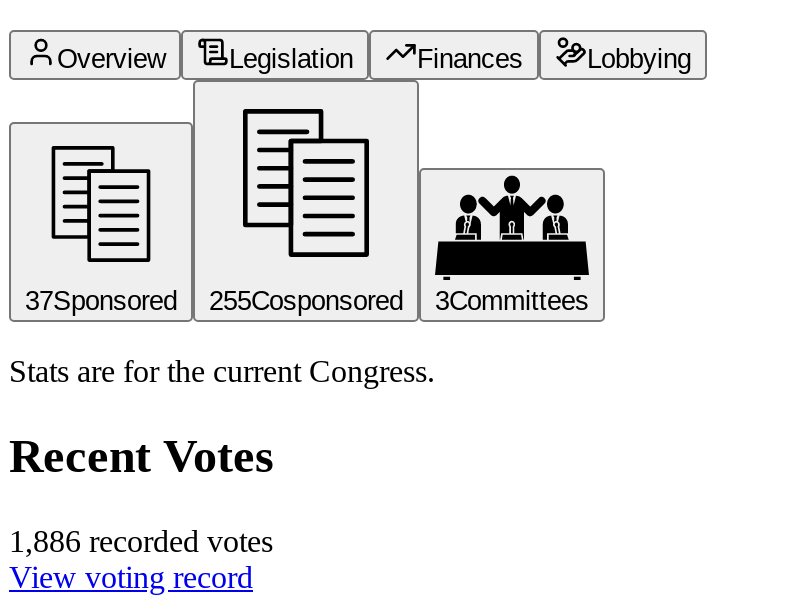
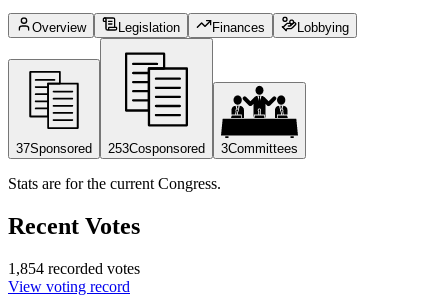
[25,286,589,316] 37Sponsored 255Cosponsored 3Committees -> [16,141,298,156] 37Sponsored 253Cosponsored 3Committees
[9,523,273,557] 1,886 recorded votes -> [8,260,140,277] 1,854 recorded votes

